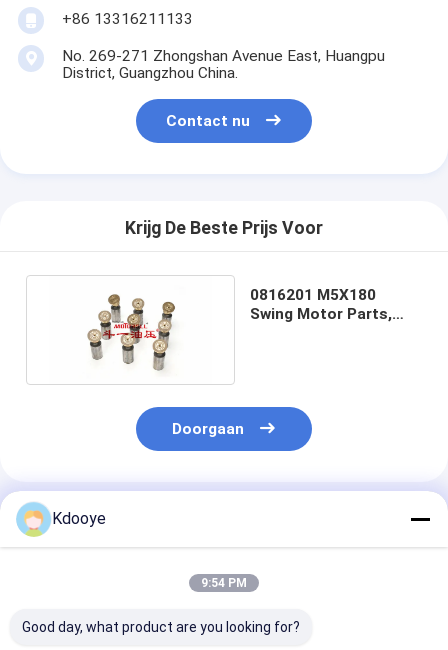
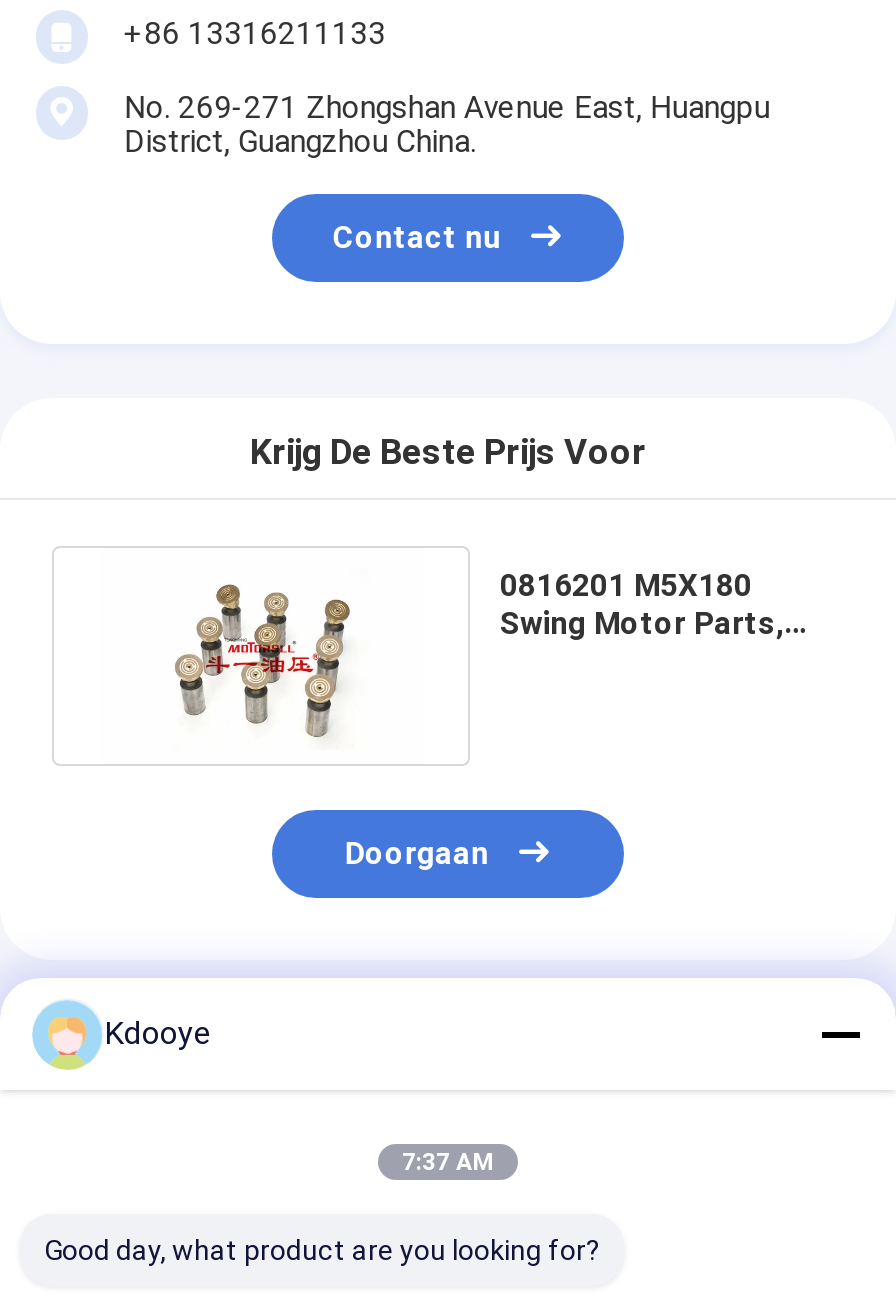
[201,576,247,590] 9:54 PM -> [402,1148,494,1176] 7:37 AM

